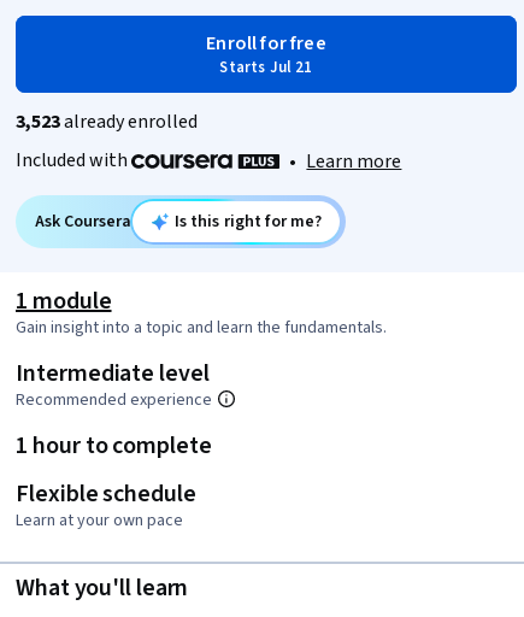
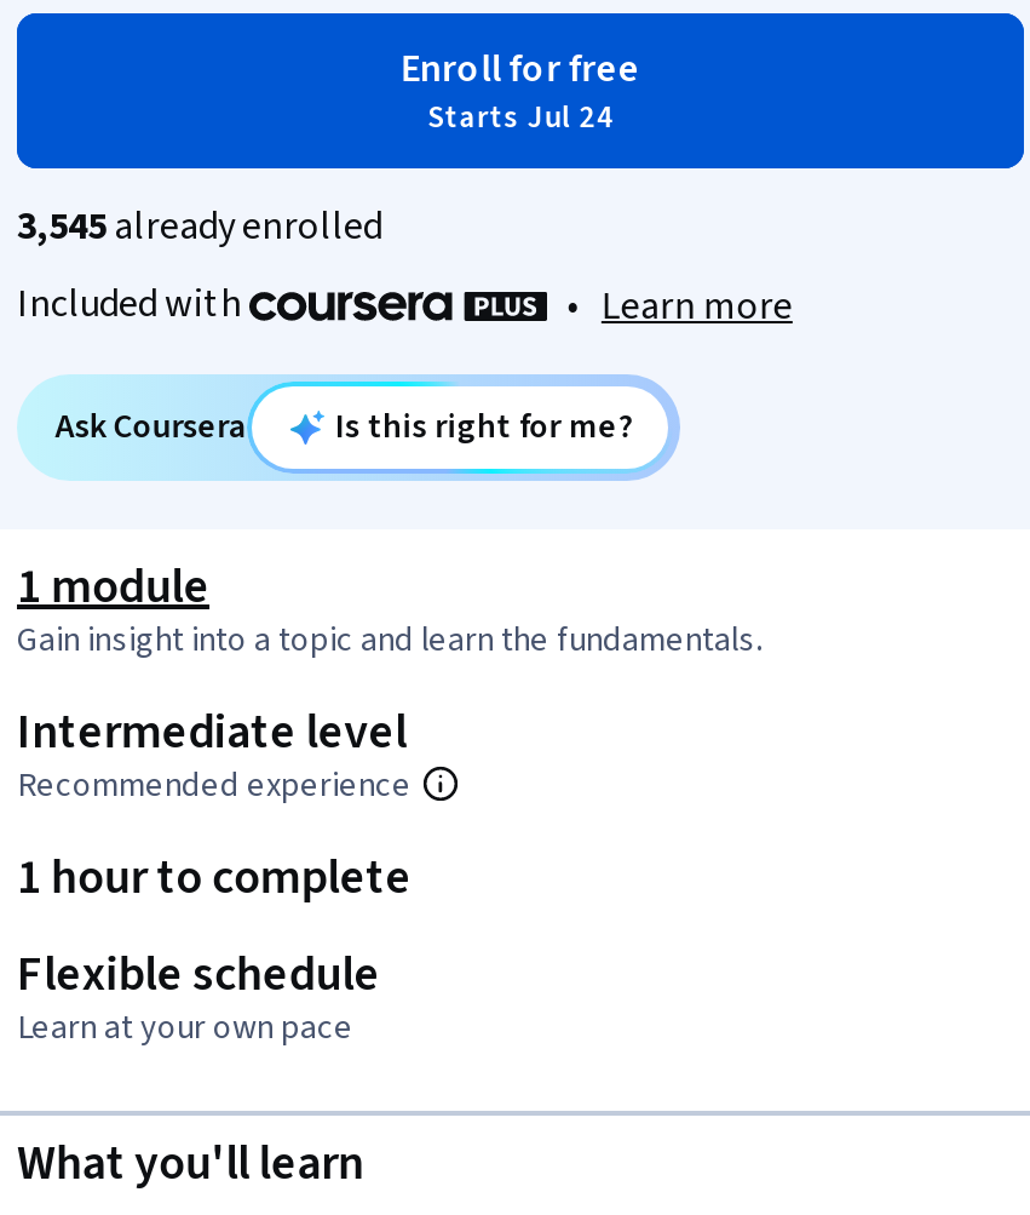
[220,57,313,78] Starts Jul 21 -> [427,96,614,139] Starts Jul 24
[16,108,198,135] 3,523 already enrolled -> [17,200,382,253] 3,545 already enrolled

